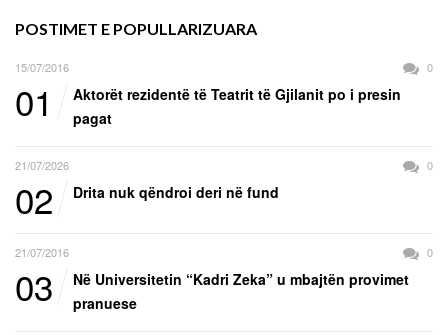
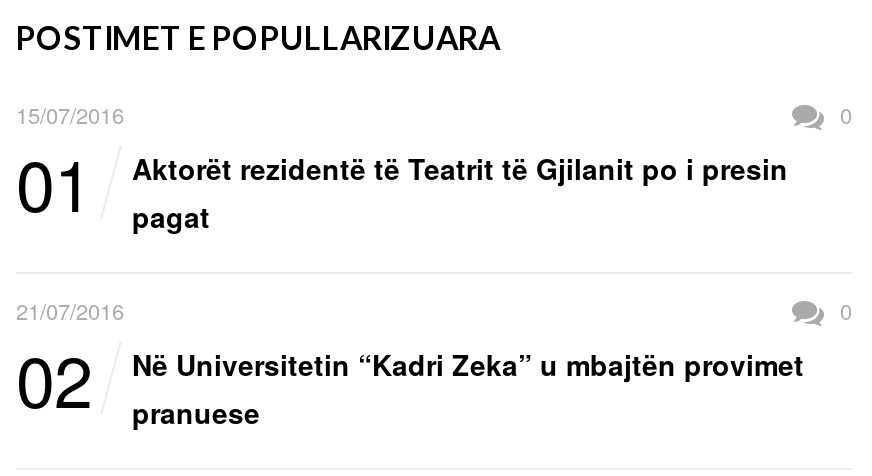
[15,157,69,173] 21/07/2026 -> [16,294,124,326] 21/07/2016
[15,182,433,311] Drita nuk qëndroi deri në fund | 21/07/2016 | 0 | 03 -> none

